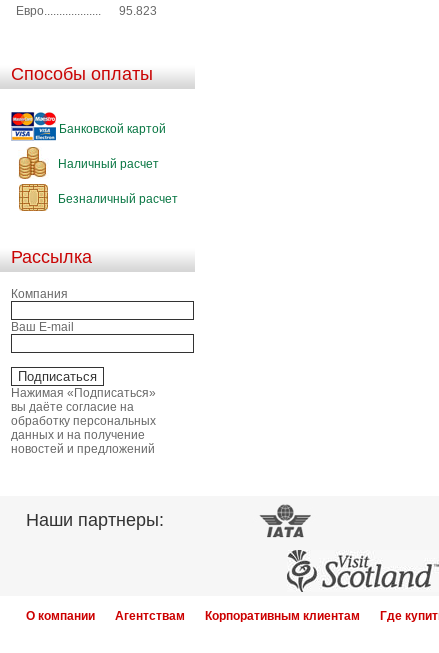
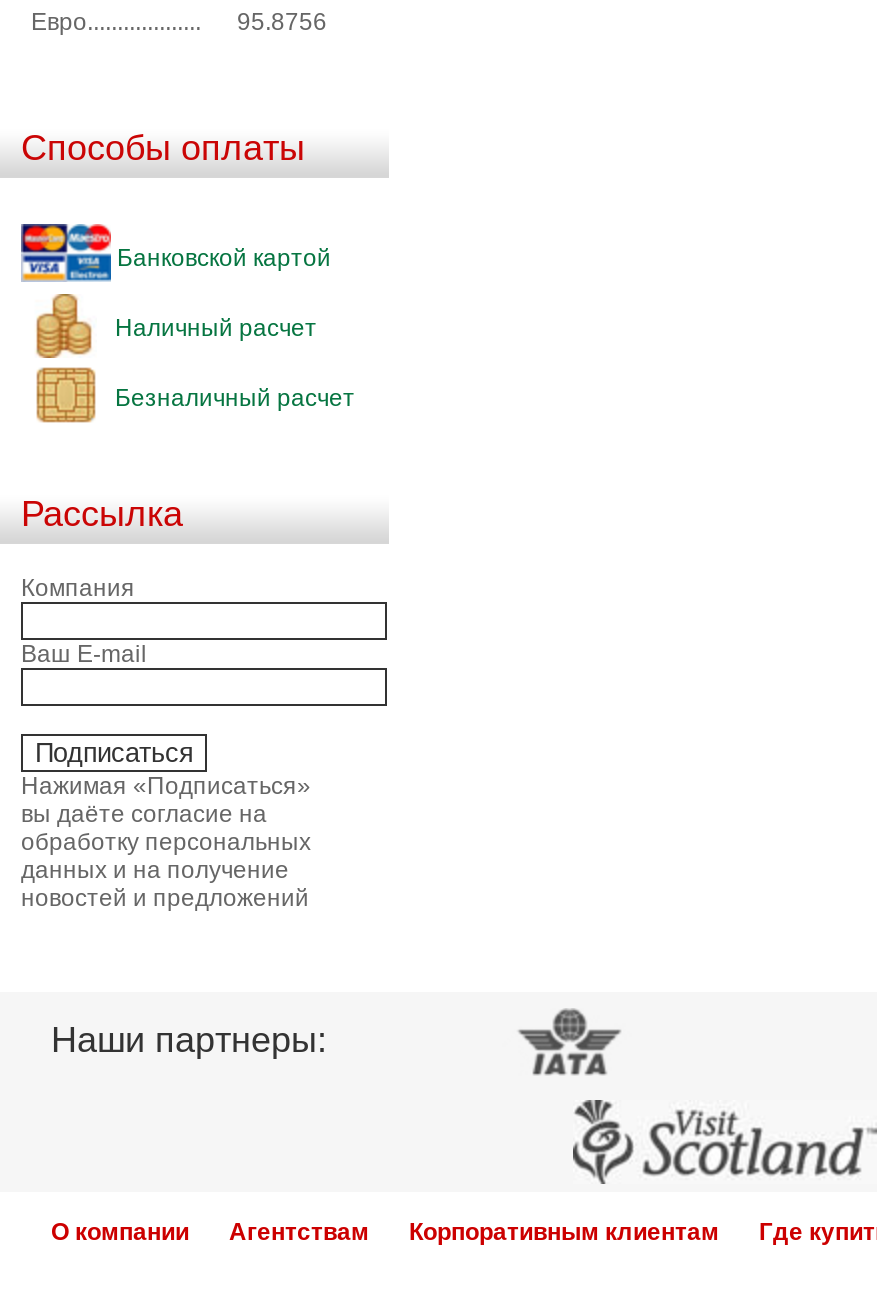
[16,4,157,18] Евро................... 95.823 -> [31,8,327,36] Евро................... 95.8756

